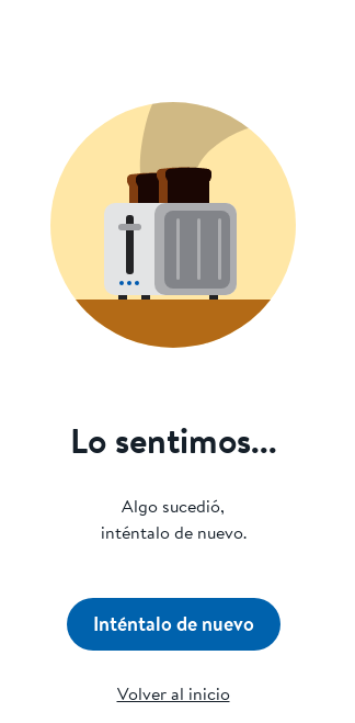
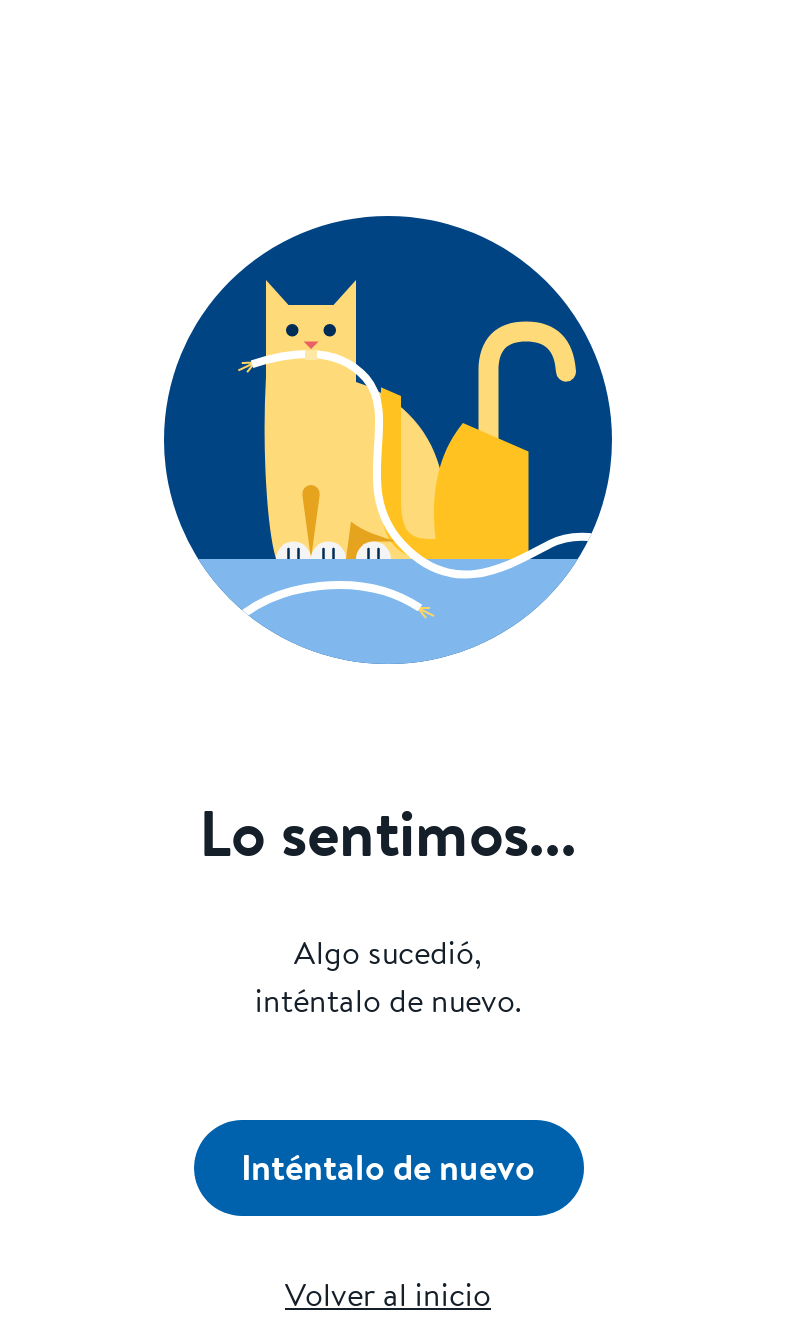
[50,102,296,349] [image] -> [162,214,614,666] [image]

